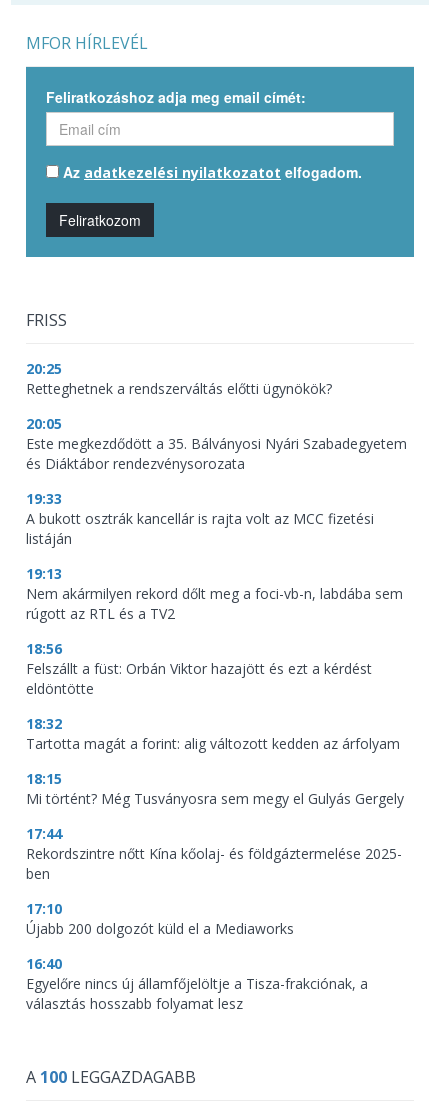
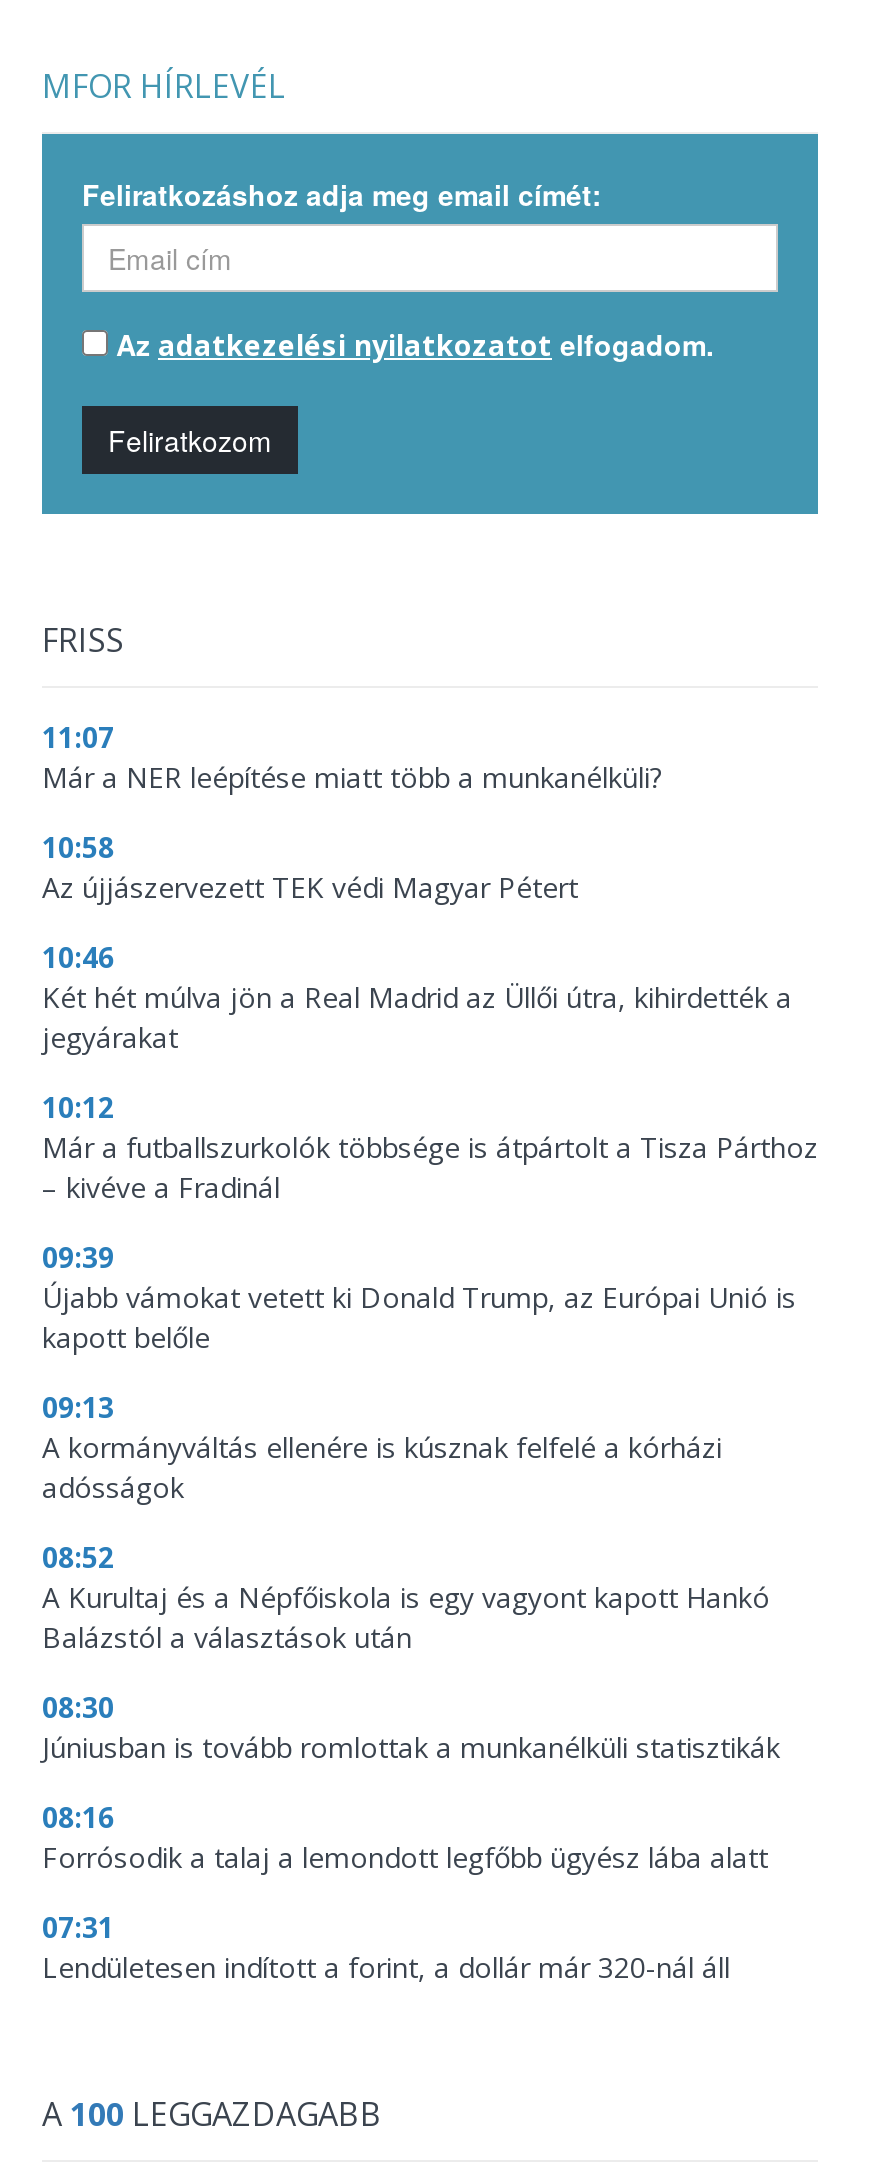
[26,359,332,398] 20:25 | Retteghetnek a rendszerváltás előtti ügynökök? -> [42,718,662,796] 11:07 | Már a NER leépítése miatt több a munkanélküli?
[26,414,407,473] 20:05 | Este megkezdődött a 35. Bálványosi Nyári Szabadegyetem | és Diáktábor rendezvénysorozata -> [42,828,578,906] 10:58 | Az újjászervezett TEK védi Magyar Pétert
[26,489,374,548] 19:33 | A bukott osztrák kancellár is rajta volt az MCC fizetési | listáján -> [42,938,792,1056] 10:46 | Két hét múlva jön a Real Madrid az Üllői útra, kihirdették a | jegyárakat
[26,564,403,623] 19:13 | Nem akármilyen rekord dőlt meg a foci-vb-n, labdába sem | rúgott az RTL és a TV2 -> [42,1088,818,1206] 10:12 | Már a futballszurkolók többsége is átpártolt a Tisza Párthoz | – kivéve a Fradinál
[26,639,372,698] 18:56 | Felszállt a füst: Orbán Viktor hazajött és ezt a kérdést | eldöntötte -> [42,1238,796,1356] 09:39 | Újabb vámokat vetett ki Donald Trump, az Európai Unió is | kapott belőle
[26,714,400,753] 18:32 | Tartotta magát a forint: alig változott kedden az árfolyam -> [42,1388,722,1506] 09:13 | A kormányváltás ellenére is kúsznak felfelé a kórházi | adósságok
[26,769,404,808] 18:15 | Mi történt? Még Tusványosra sem megy el Gulyás Gergely -> [42,1538,770,1656] 08:52 | A Kurultaj és a Népfőiskola is egy vagyont kapott Hankó | Balázstól a választások után
[26,824,402,883] 17:44 | Rekordszintre nőtt Kína kőolaj- és földgáztermelése 2025- | ben -> [42,1688,780,1766] 08:30 | Júniusban is tovább romlottak a munkanélküli statisztikák
[26,899,294,938] 17:10 | Újabb 200 dolgozót küld el a Mediaworks -> [42,1798,768,1876] 08:16 | Forrósodik a talaj a lemondott legfőbb ügyész lába alatt
[26,954,368,1013] 16:40 | Egyelőre nincs új államfőjelöltje a Tisza-frakciónak, a | választás hosszabb folyamat lesz -> [42,1908,730,1986] 07:31 | Lendületesen indított a forint, a dollár már 320-nál áll

